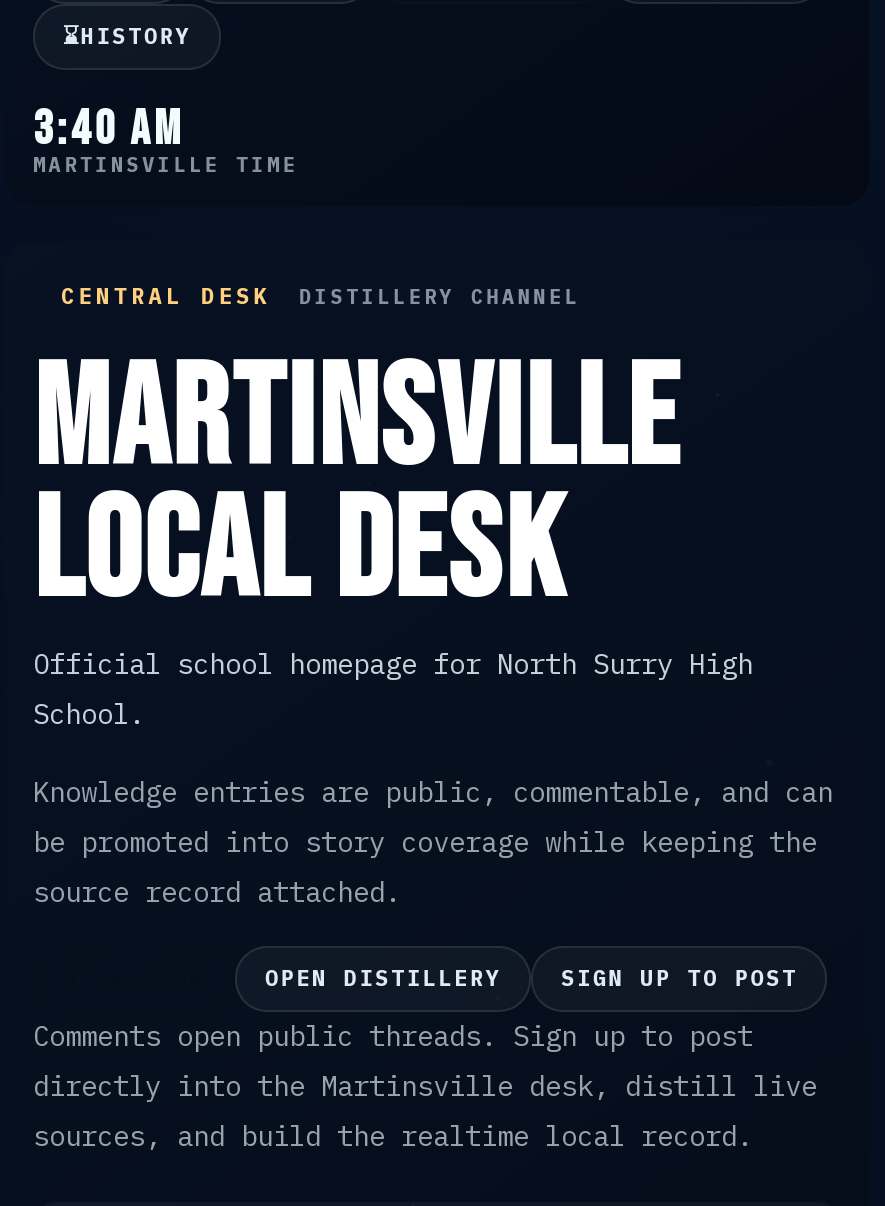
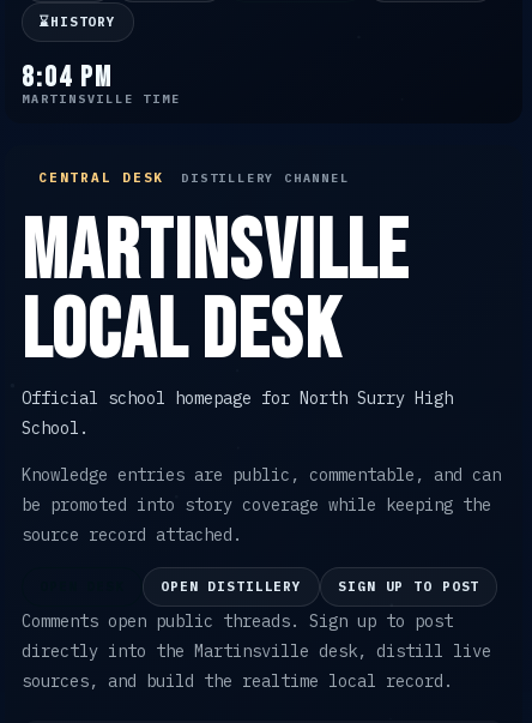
[33,100,184,158] 3:40 AM -> [22,60,112,95] 8:04 PM

